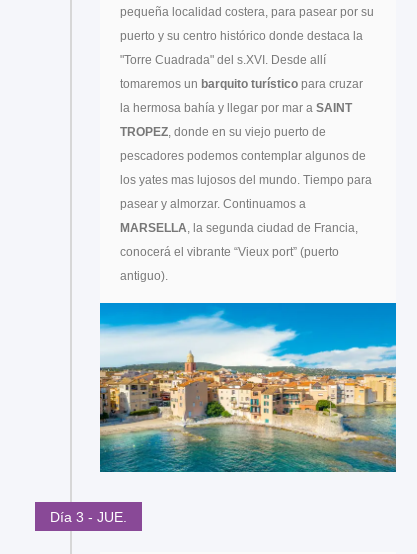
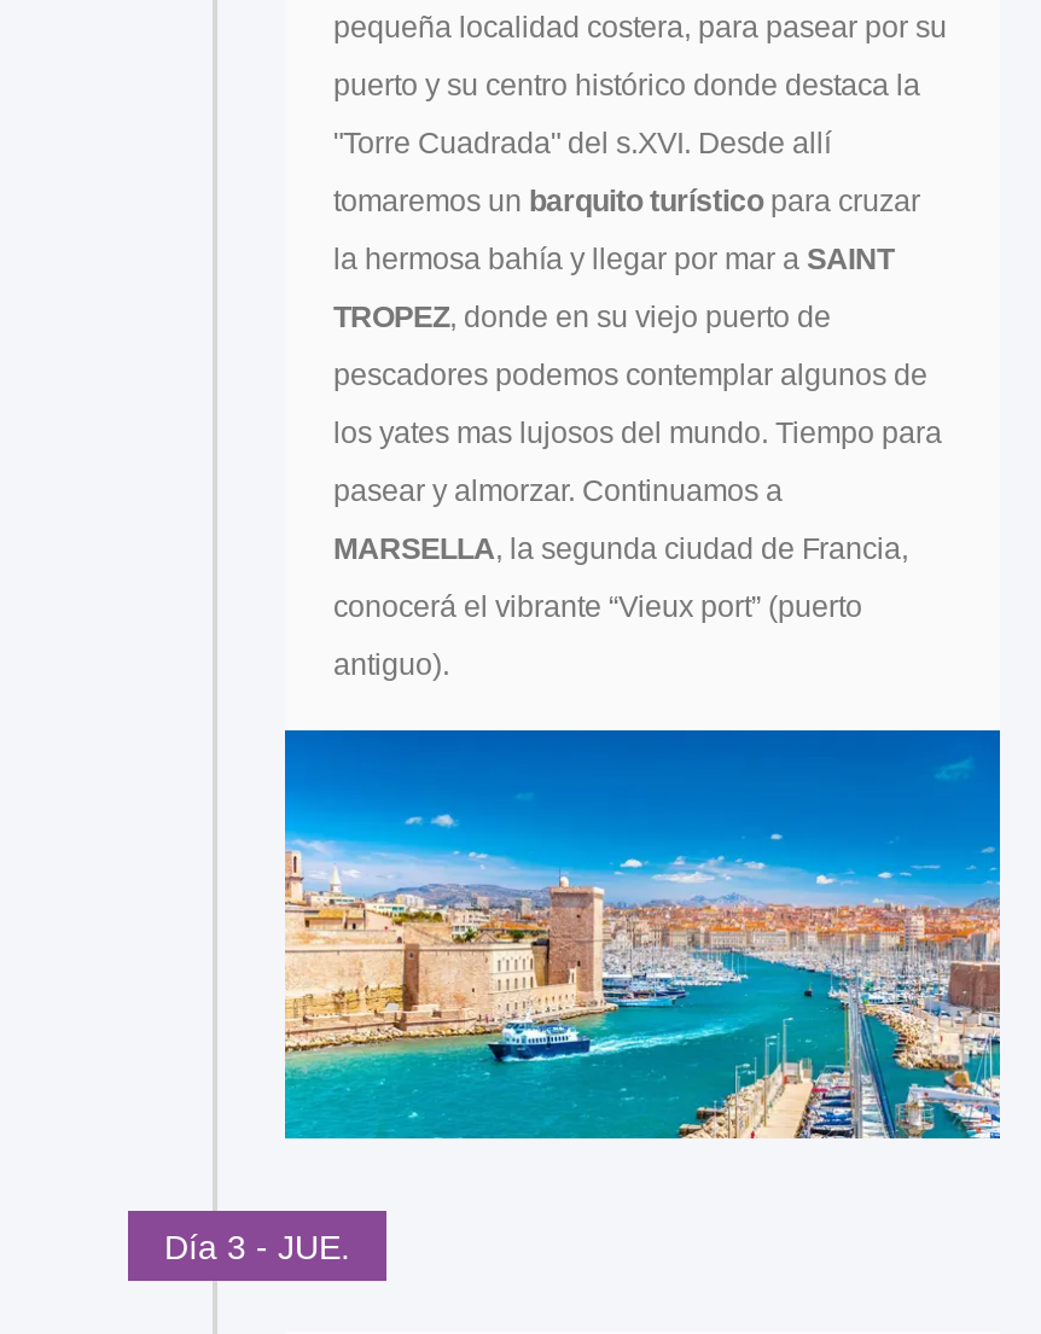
[99,303,397,473] [image] -> [283,730,1002,1141] [image]

